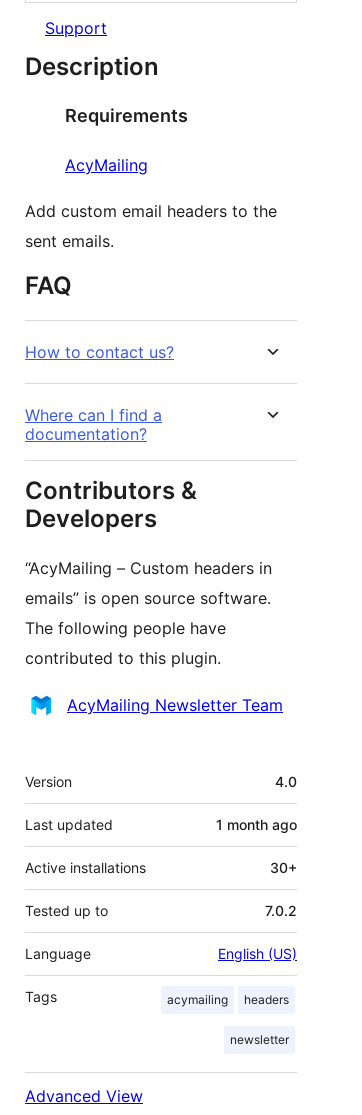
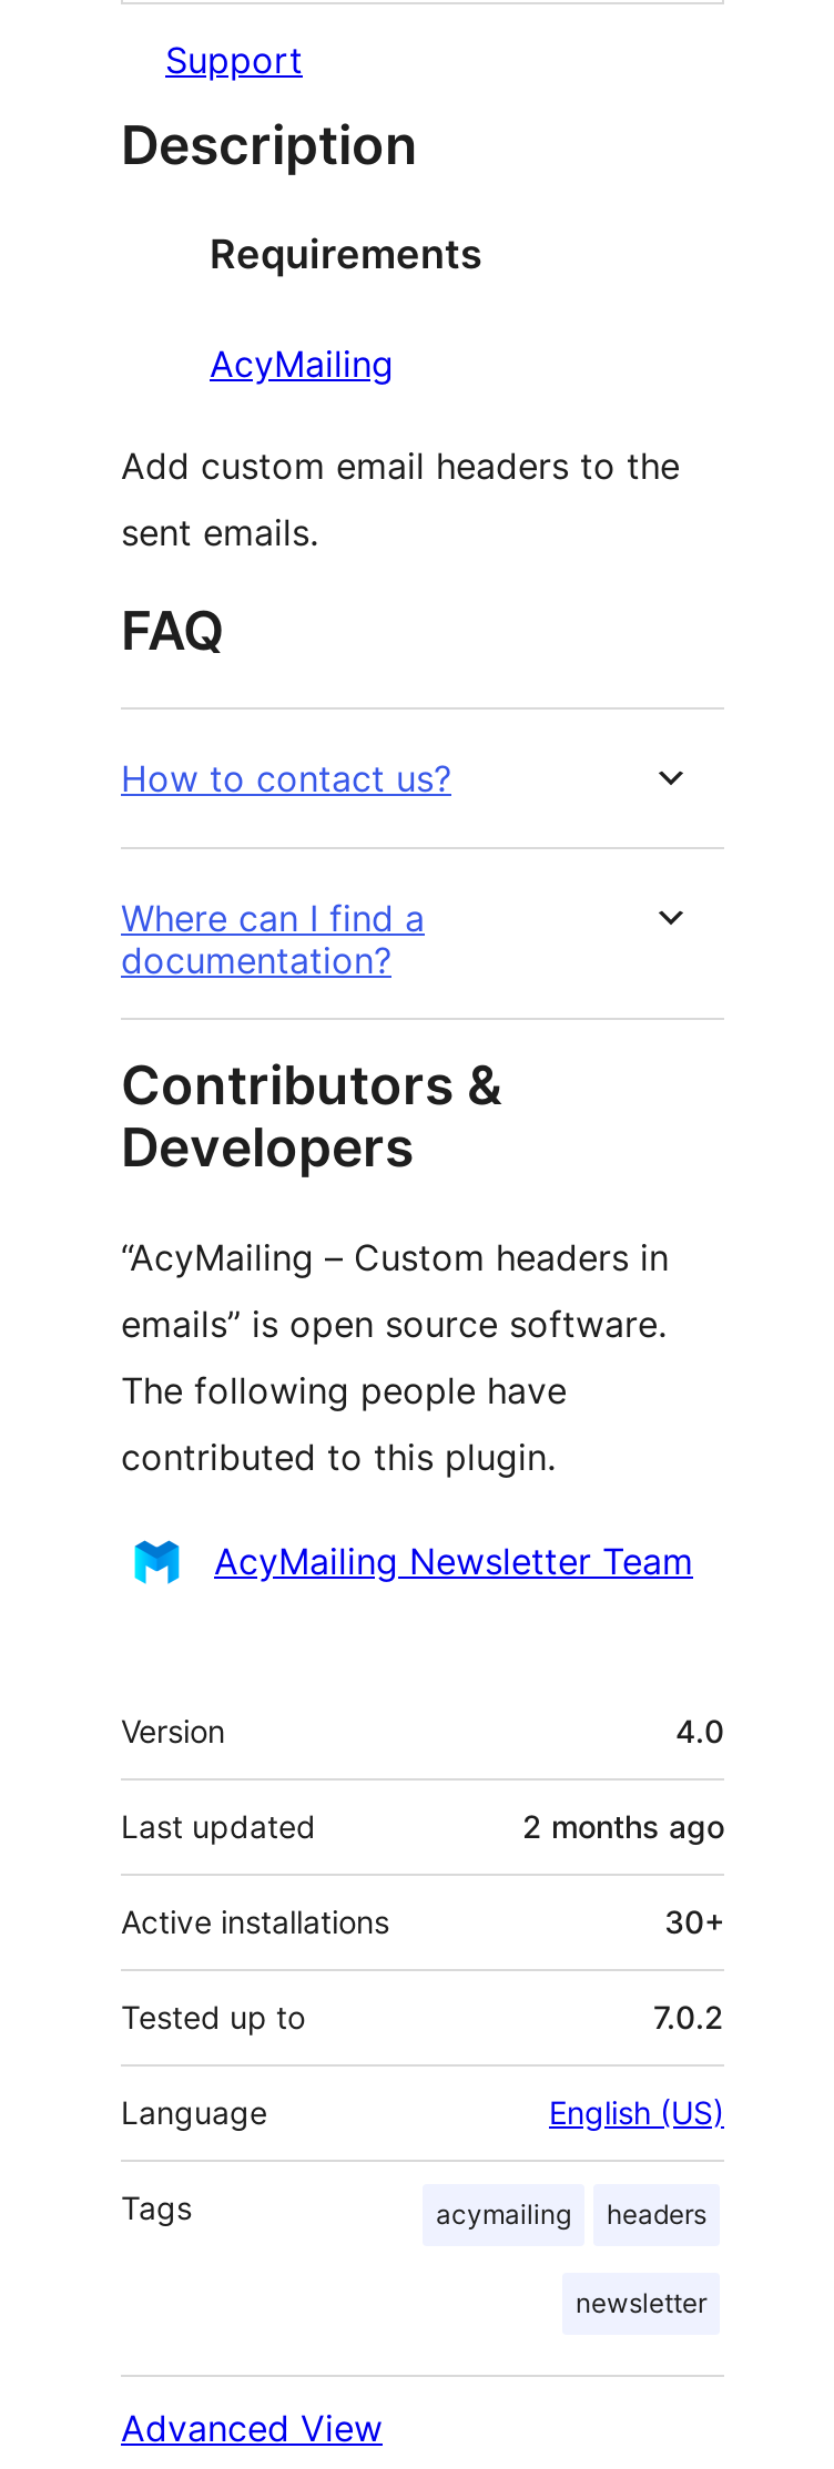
[216,816,297,833] 1 month ago -> [522,1808,724,1845] 2 months ago

